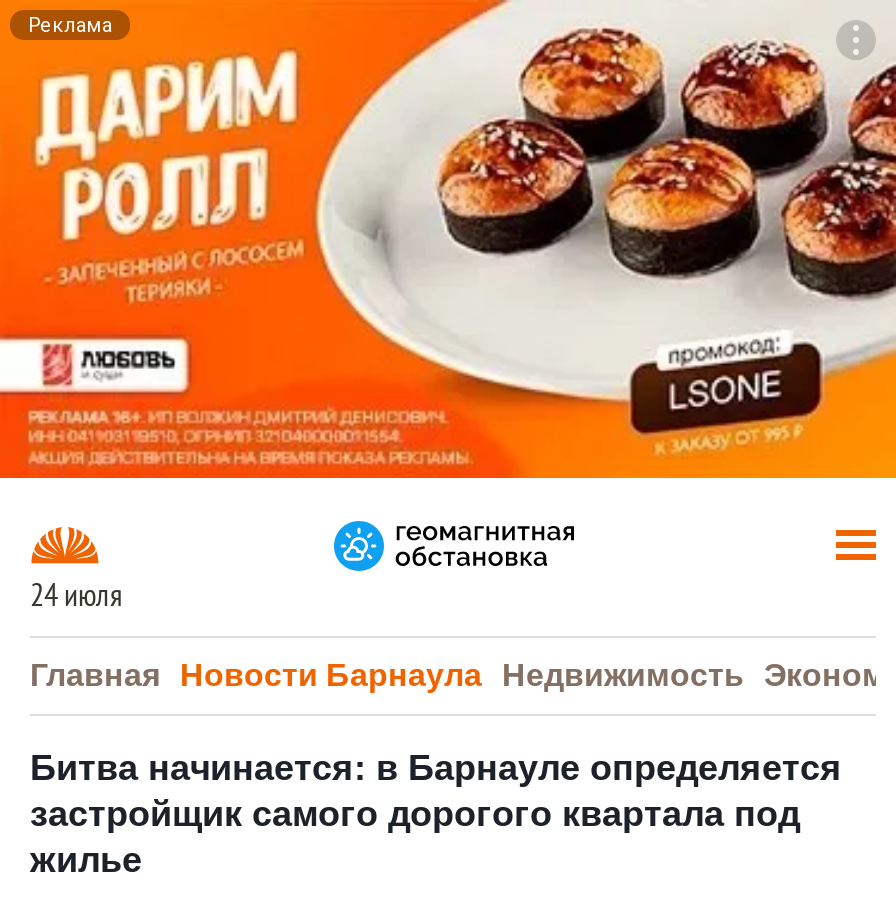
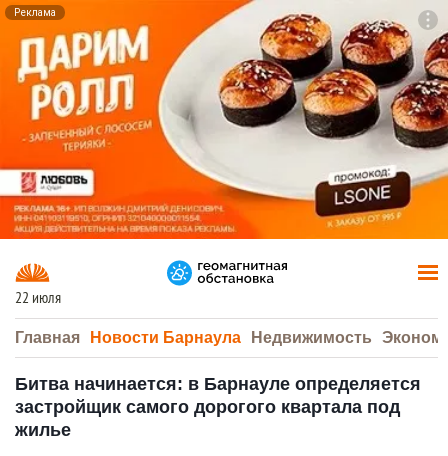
[30,578,122,614] 24 июля -> [15,289,61,307] 22 июля

